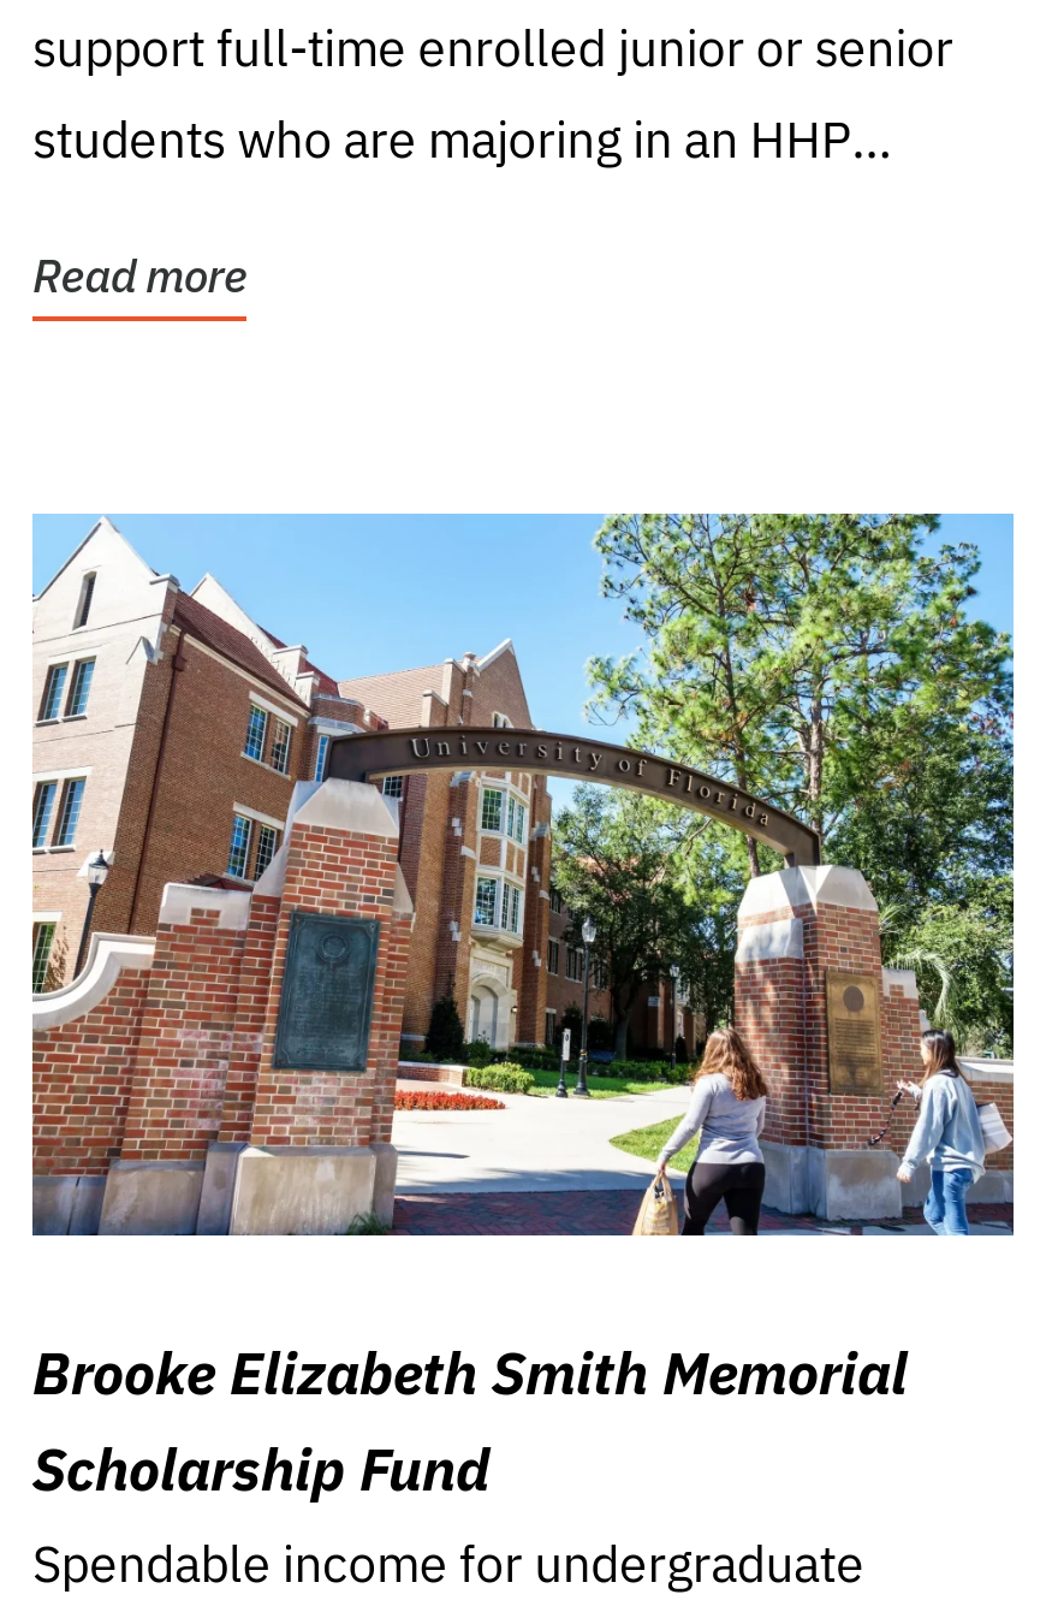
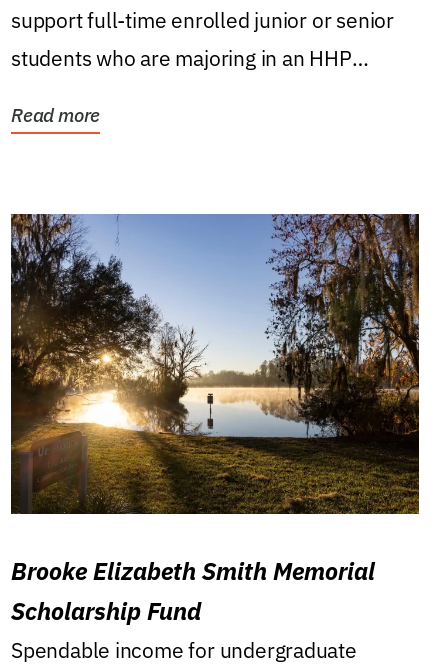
[30,511,1016,1238] [image] -> [10,213,420,515] [image]

